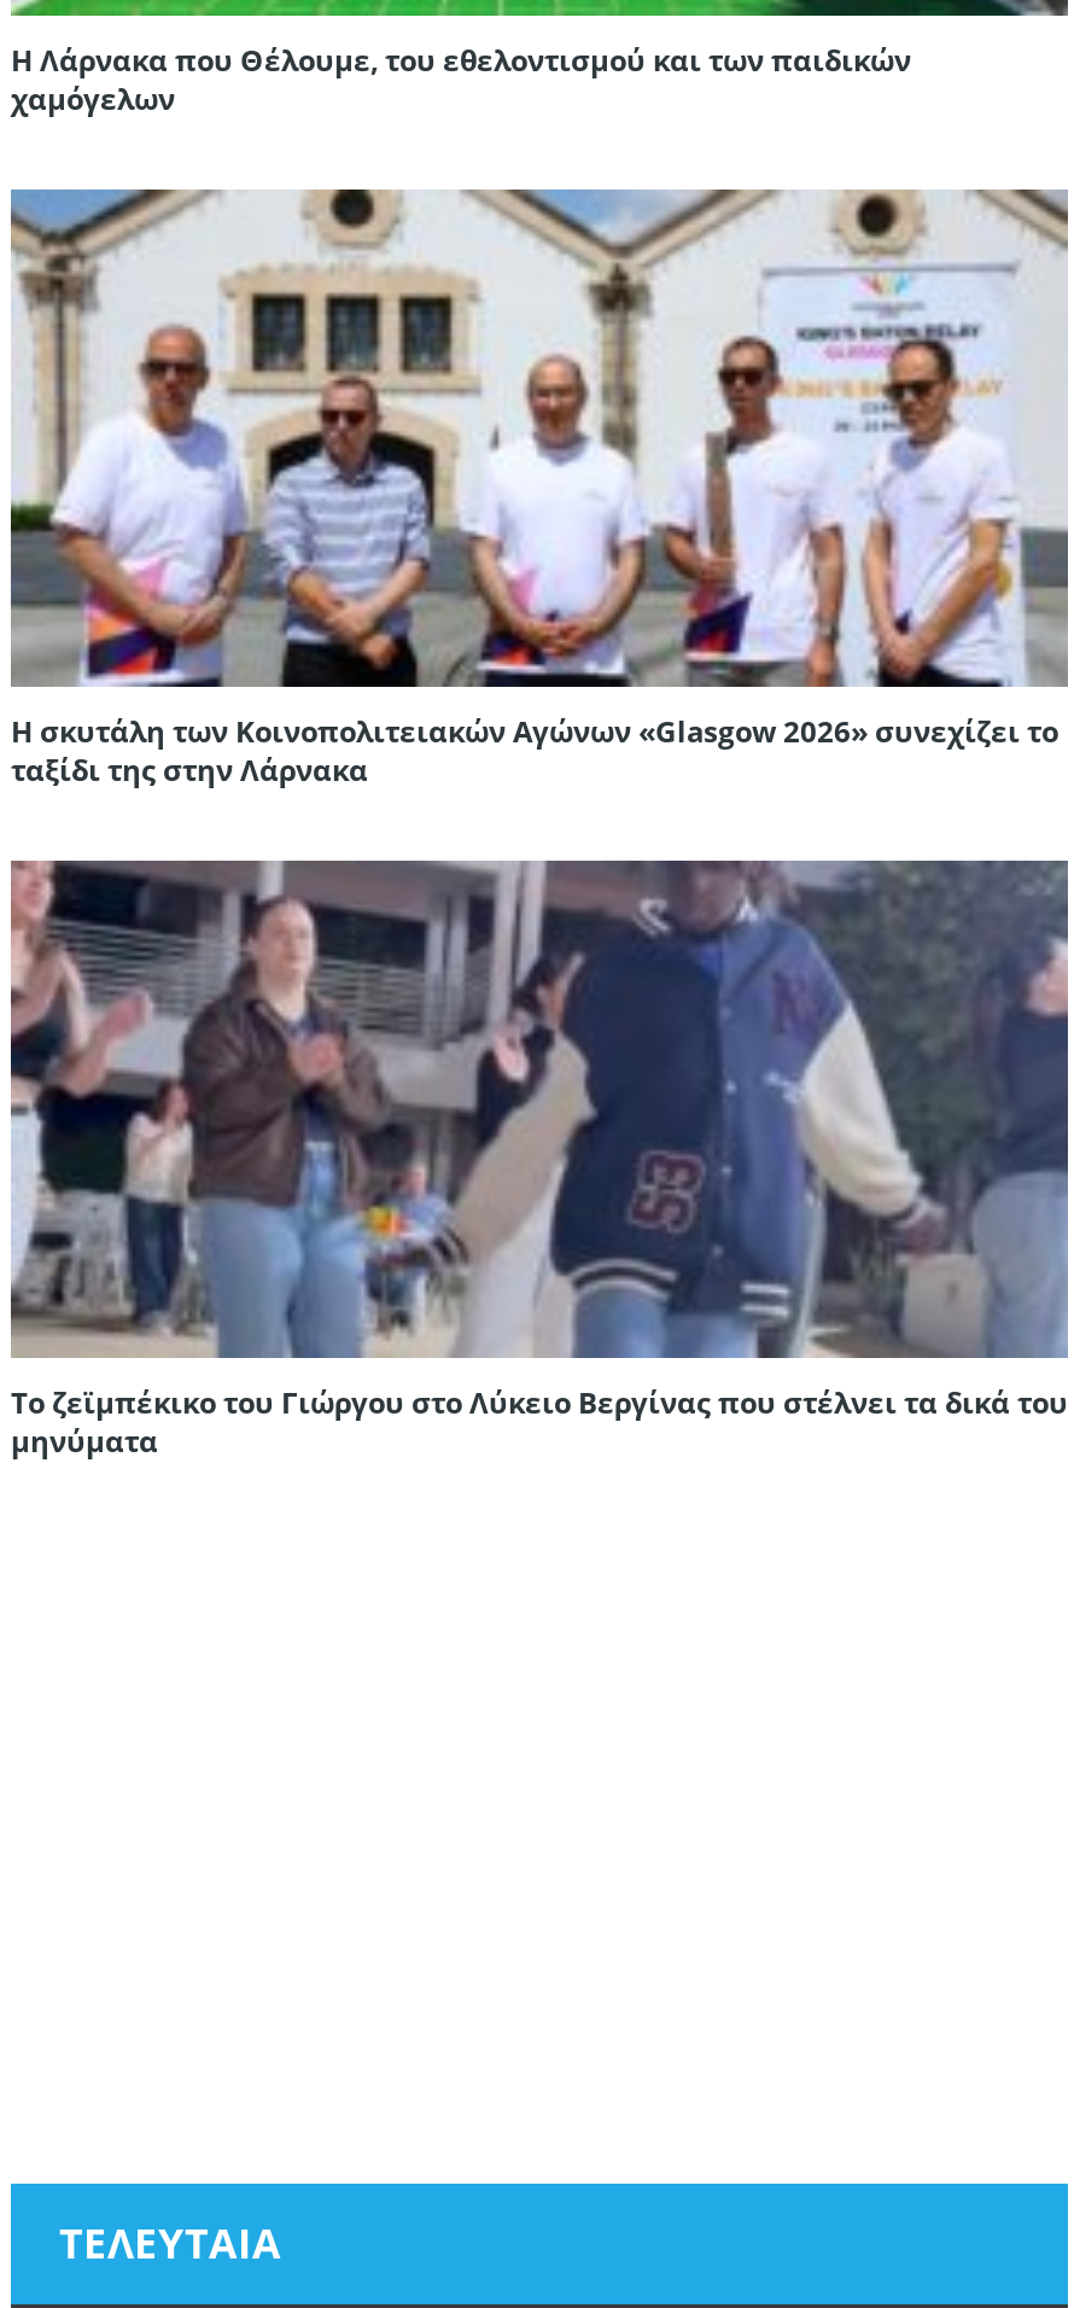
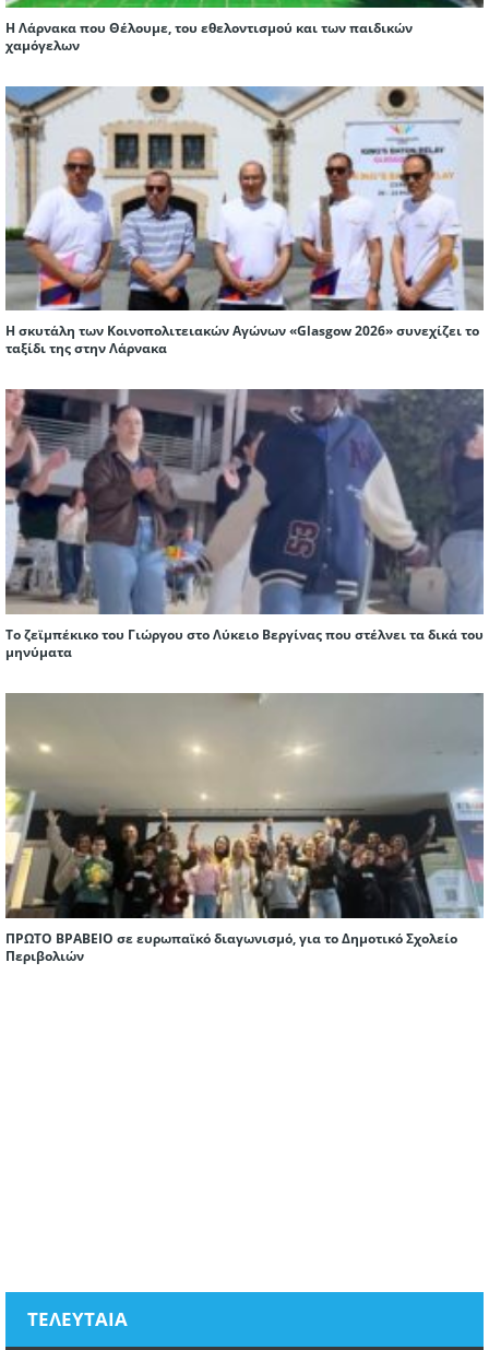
none -> [4,693,484,965] [image] | ΠΡΩΤΟ ΒΡΑΒΕΙΟ σε ευρωπαϊκό διαγωνισμό, για το Δημοτικό Σχολείο | Περιβολιών

